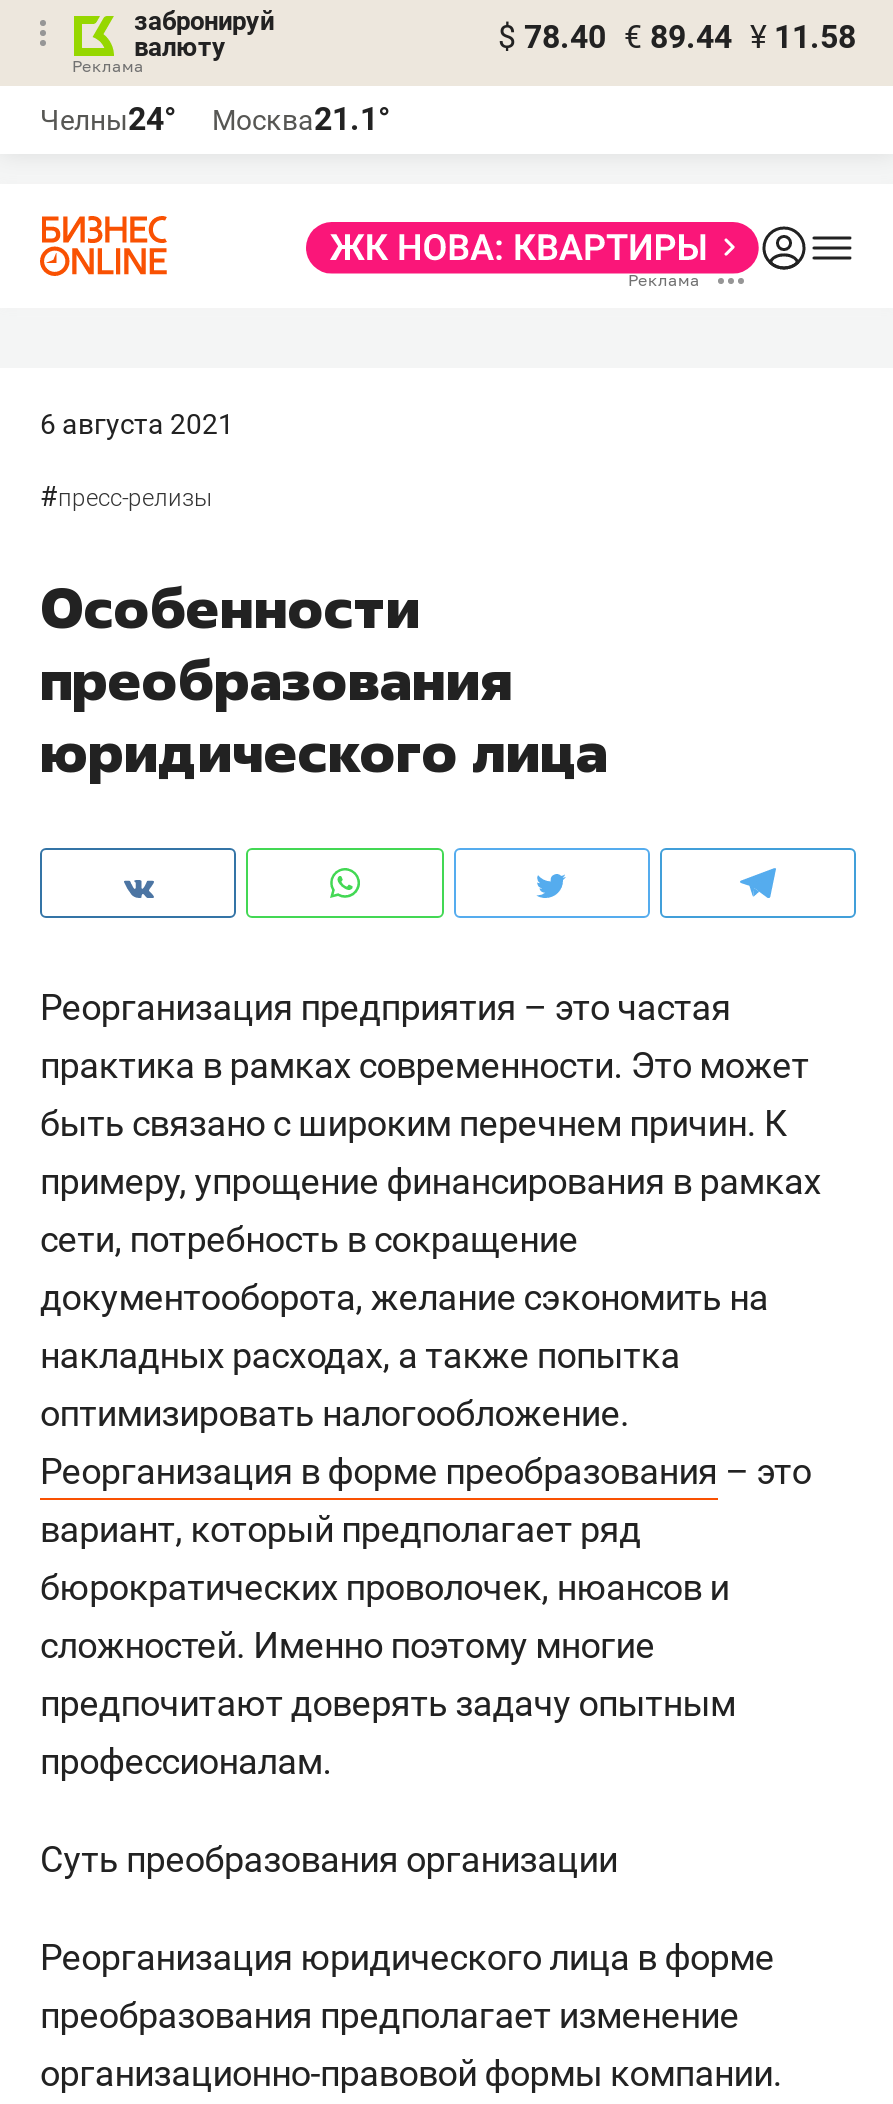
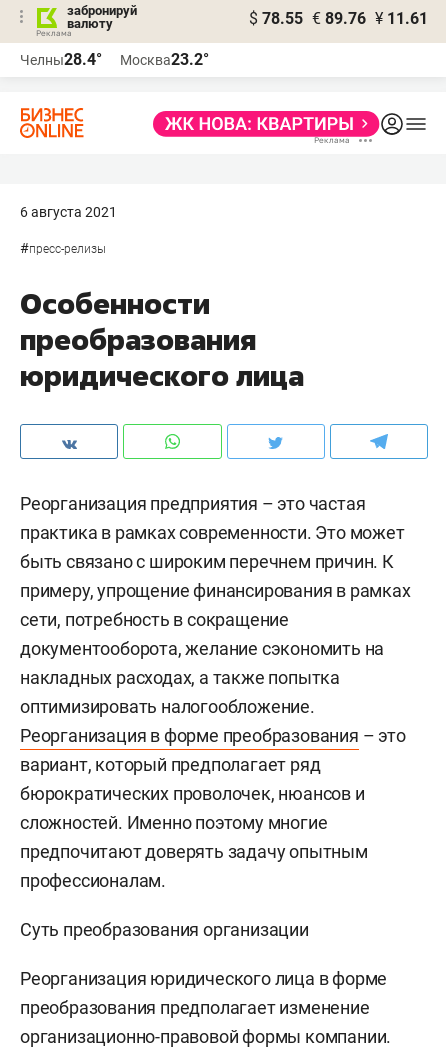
[498,18,856,56] $ 78.40 € 89.44 ¥ 11.58 -> [249,9,428,28] $ 78.55 € 89.76 ¥ 11.61
[40,100,176,138] Челны24° -> [20,50,102,69] Челны28.4°
[212,100,390,138] Москва21.1° -> [120,50,209,69] Москва23.2°

